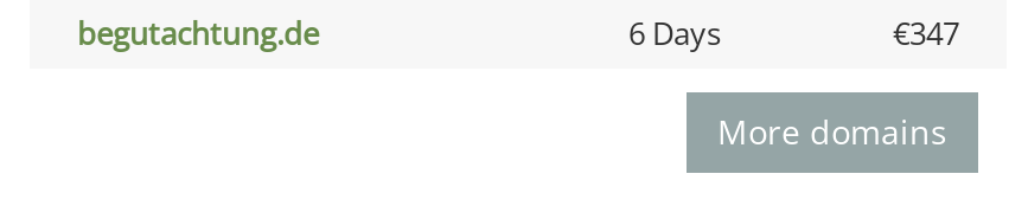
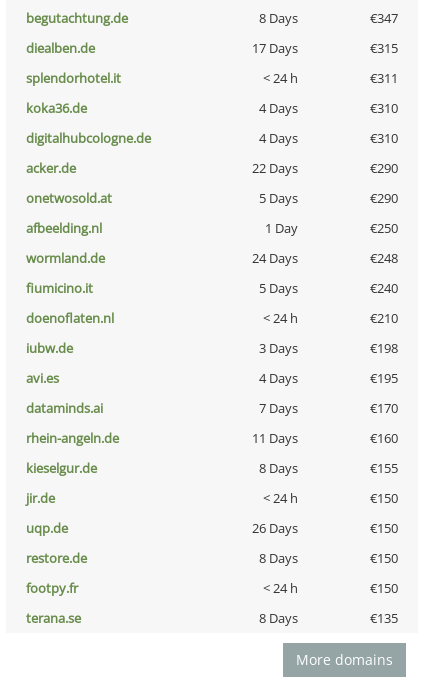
[628,12,721,54] 6 Days -> [258,9,297,27] 8 Days
none -> [26,39,398,627] diealben.de | 17 Days | €315 | splendorhotel.it | < 24 h | €311 | koka36.de | 4 Days | €310 | digitalhubcologne.de | 4 Days | €310 | acker.de | 22 Days | €290 | onetwosold.at | 5 Days | €290 | afbeelding.nl | 1 Day | €250 | wormland.de | 24 Days | €248 | fiumicino.it | 5 Days | €240 | doenoflaten.nl | < 24 h | €210 | iubw.de | 3 Days | €198 | avi.es | 4 Days | €195 | dataminds.ai | 7 Days | €170 | rhein-angeln.de | 11 Days | €160 | kieselgur.de | 8 Days | €155 | jir.de | < 24 h | €150 | uqp.de | 26 Days | €150 | restore.de | 8 Days | €150 | footpy.fr | < 24 h | €150 | terana.se | 8 Days | €135

